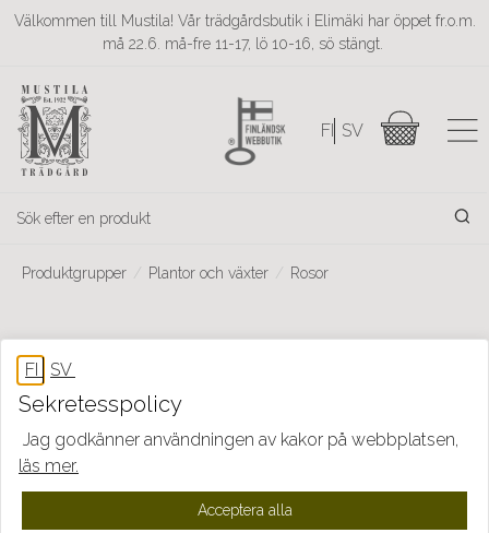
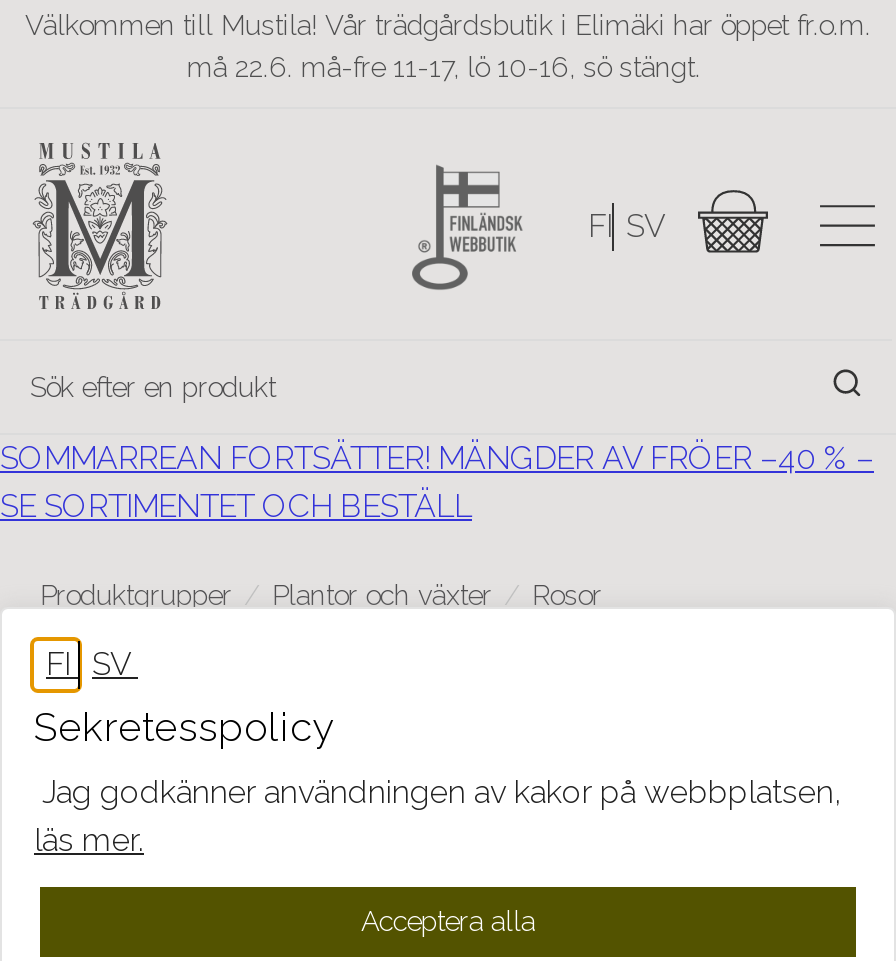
none -> [0,439,874,525] SOMMARREAN FORTSÄTTER! MÄNGDER AV FRÖER –40 % – | SE SORTIMENTET OCH BESTÄLL
moved [22,264,329,282] -> [40,579,602,611]: Produktgrupper | Plantor och växter | Rosor

